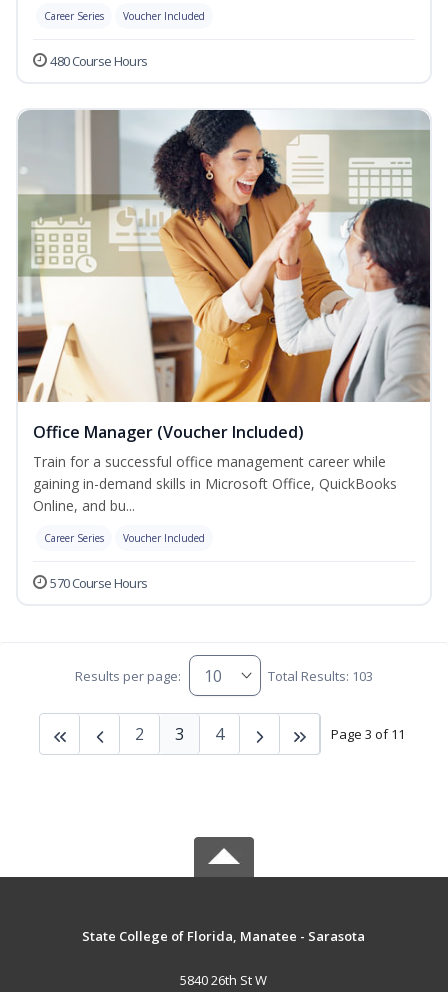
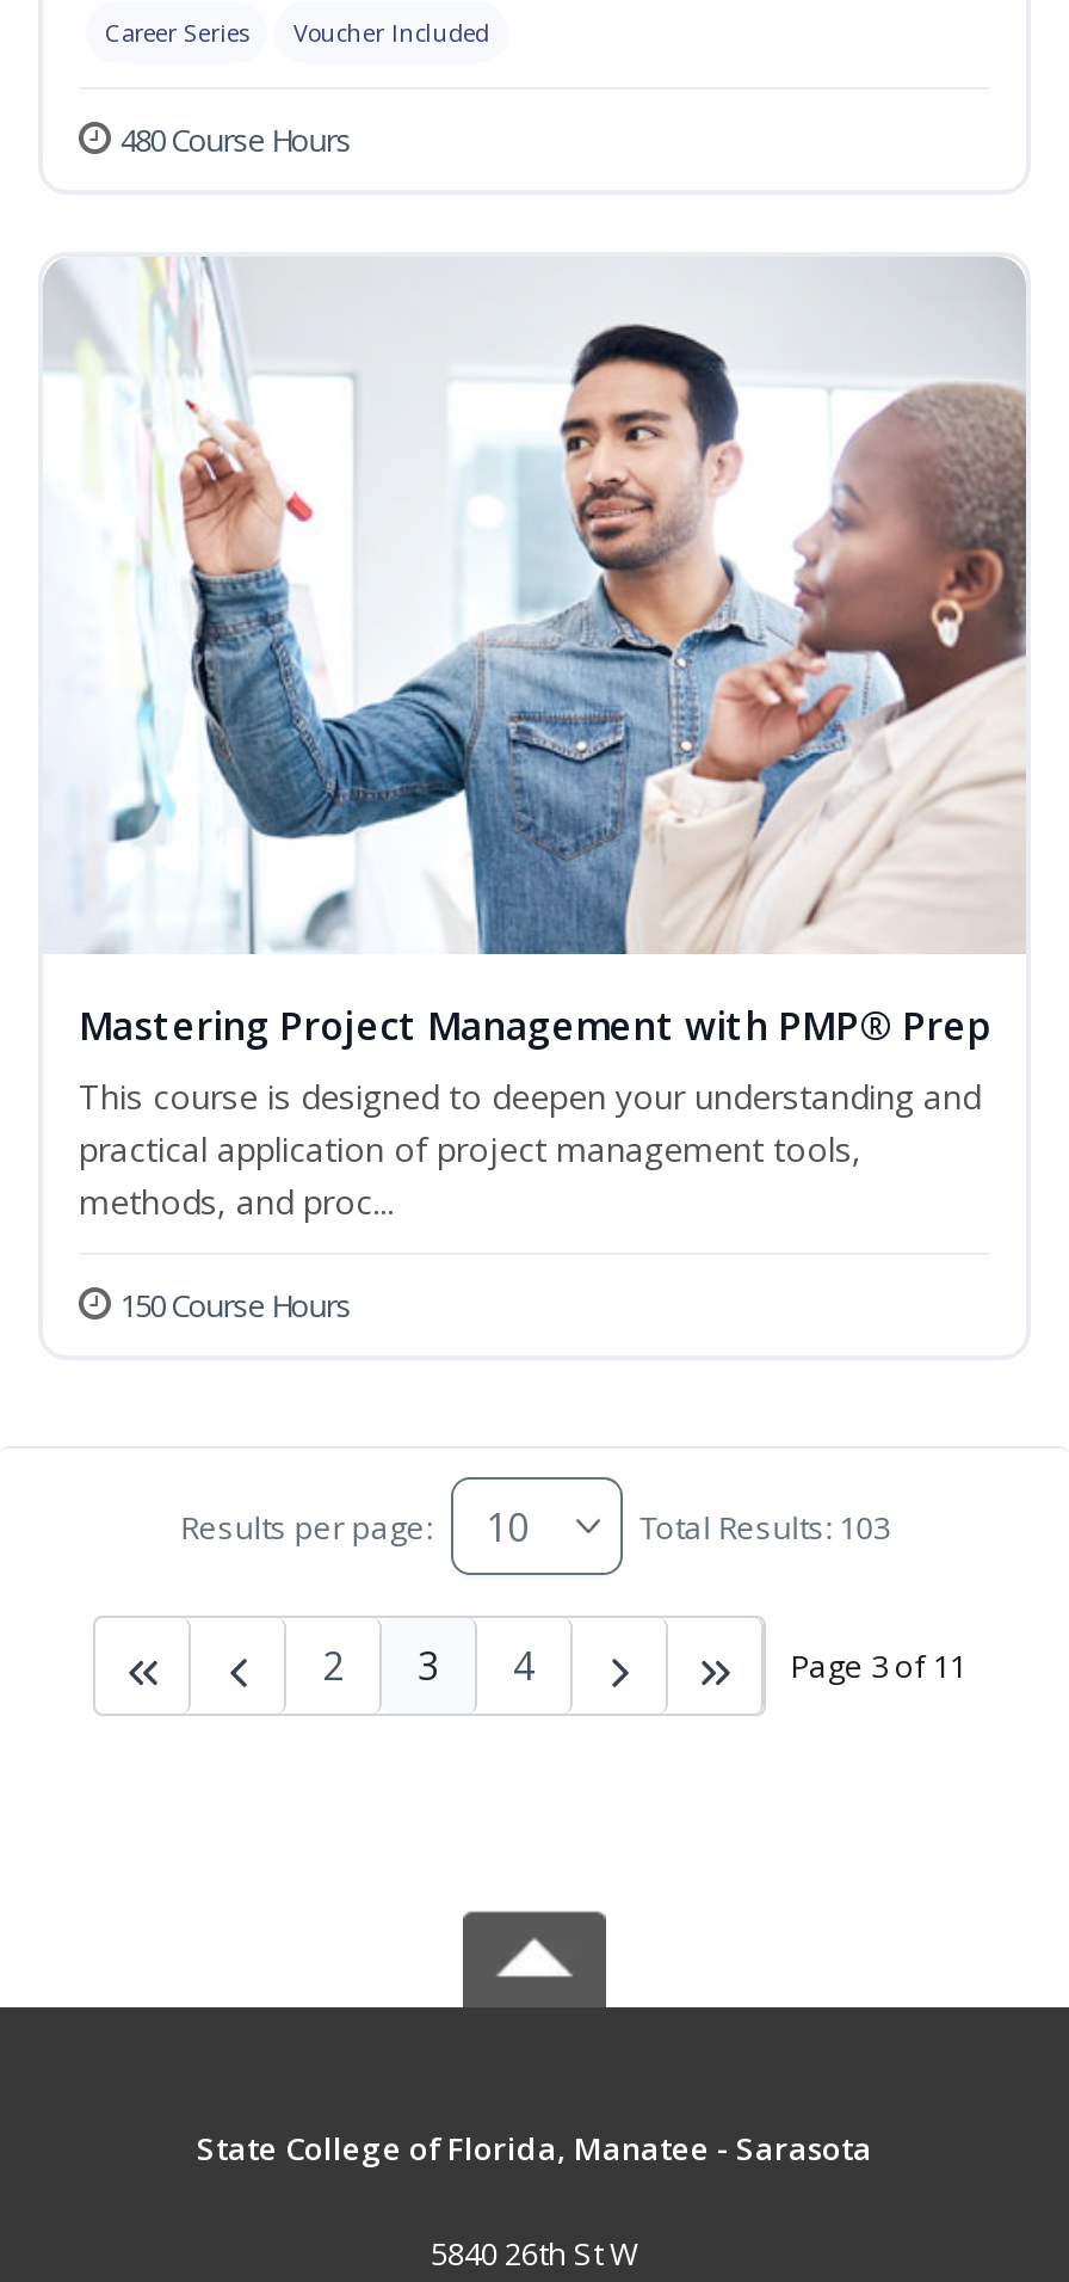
[17,109,430,592] [image] | Office Manager (Voucher Included) | Train for a successful office management career while | gaining in-demand skills in Microsoft Office, QuickBooks | Online, and bu... | Career Series | Voucher Included | 570 Course Hours -> [43,257,1028,1328] [image] | Mastering Project Management with PMP® Prep | This course is designed to deepen your understanding and | practical application of project management tools, | methods, and proc... | 150 Course Hours

